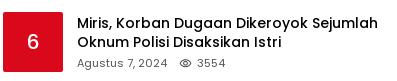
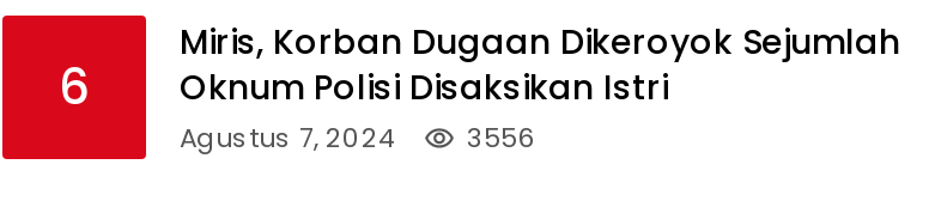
[77,55,225,71] Agustus 7, 2024 3554 -> [180,119,536,157] Agustus 7, 2024 3556

